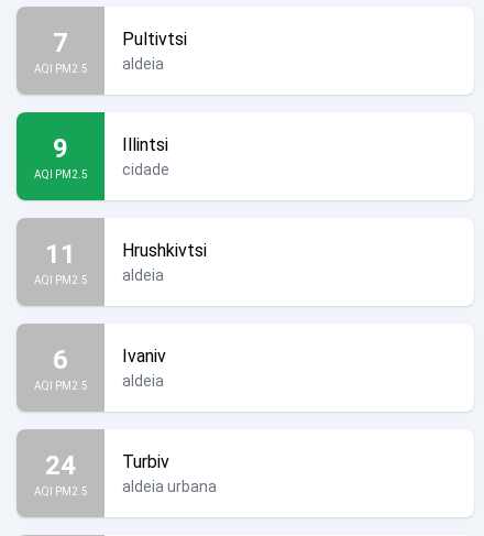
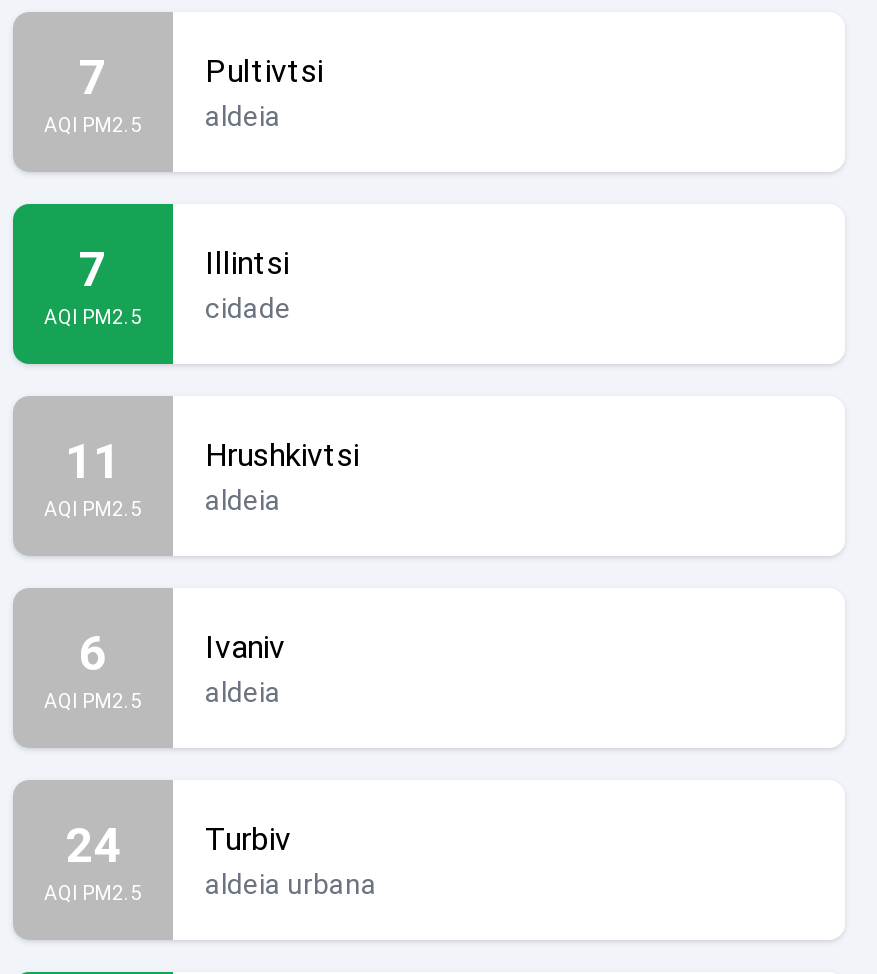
[53,133,68,163] 9 -> [79,241,107,297] 7

